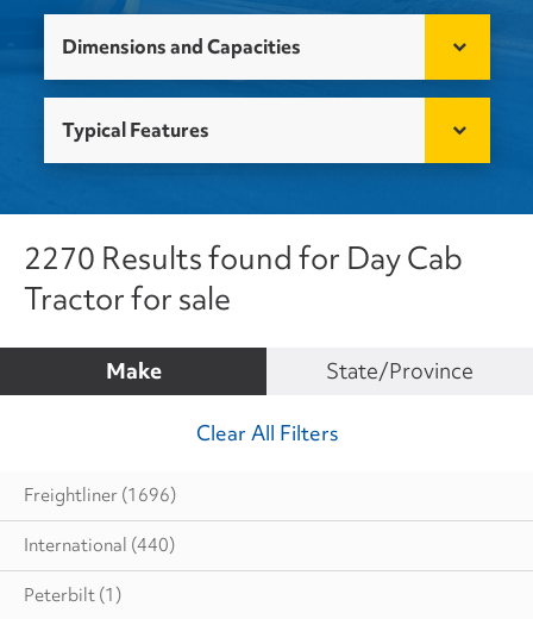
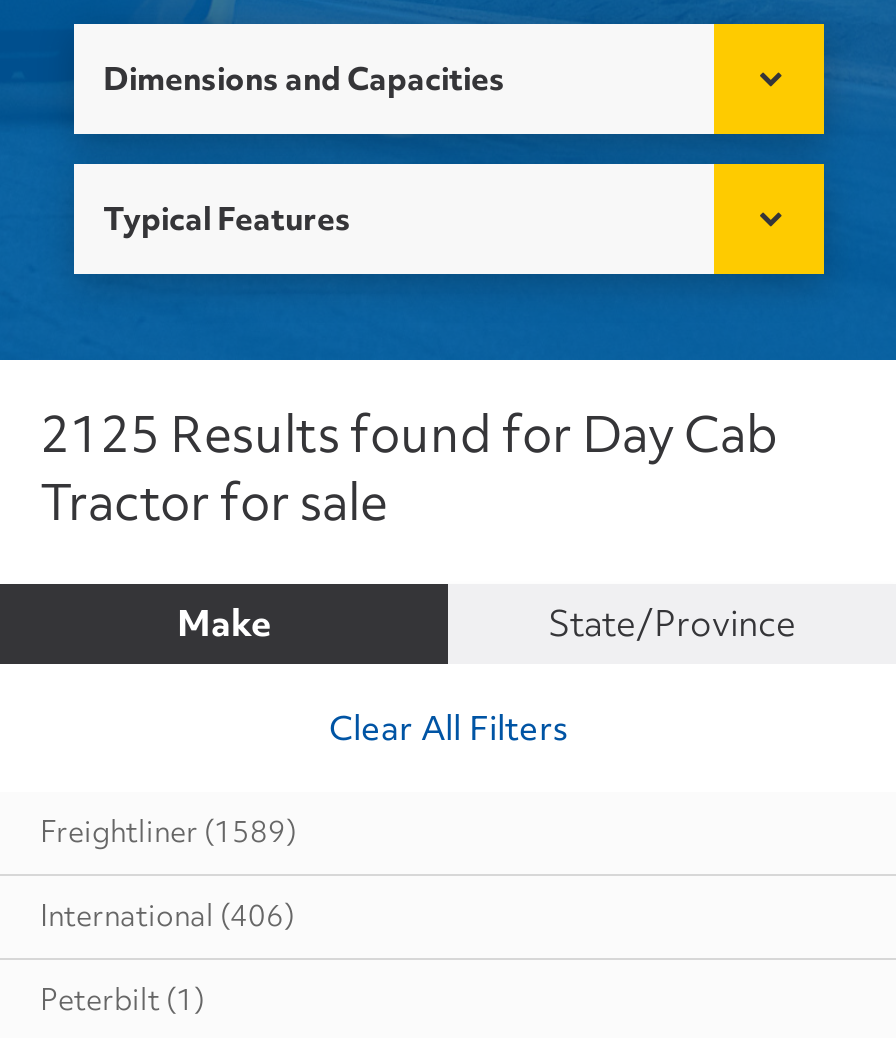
[24,238,463,279] 2270 Results found for Day Cab -> [40,400,778,468] 2125 Results found for Day Cab
[24,483,176,507] Freightliner (1696) -> [40,812,296,852] Freightliner (1589)
[24,533,175,557] International (440) -> [40,896,294,936] International (406)

